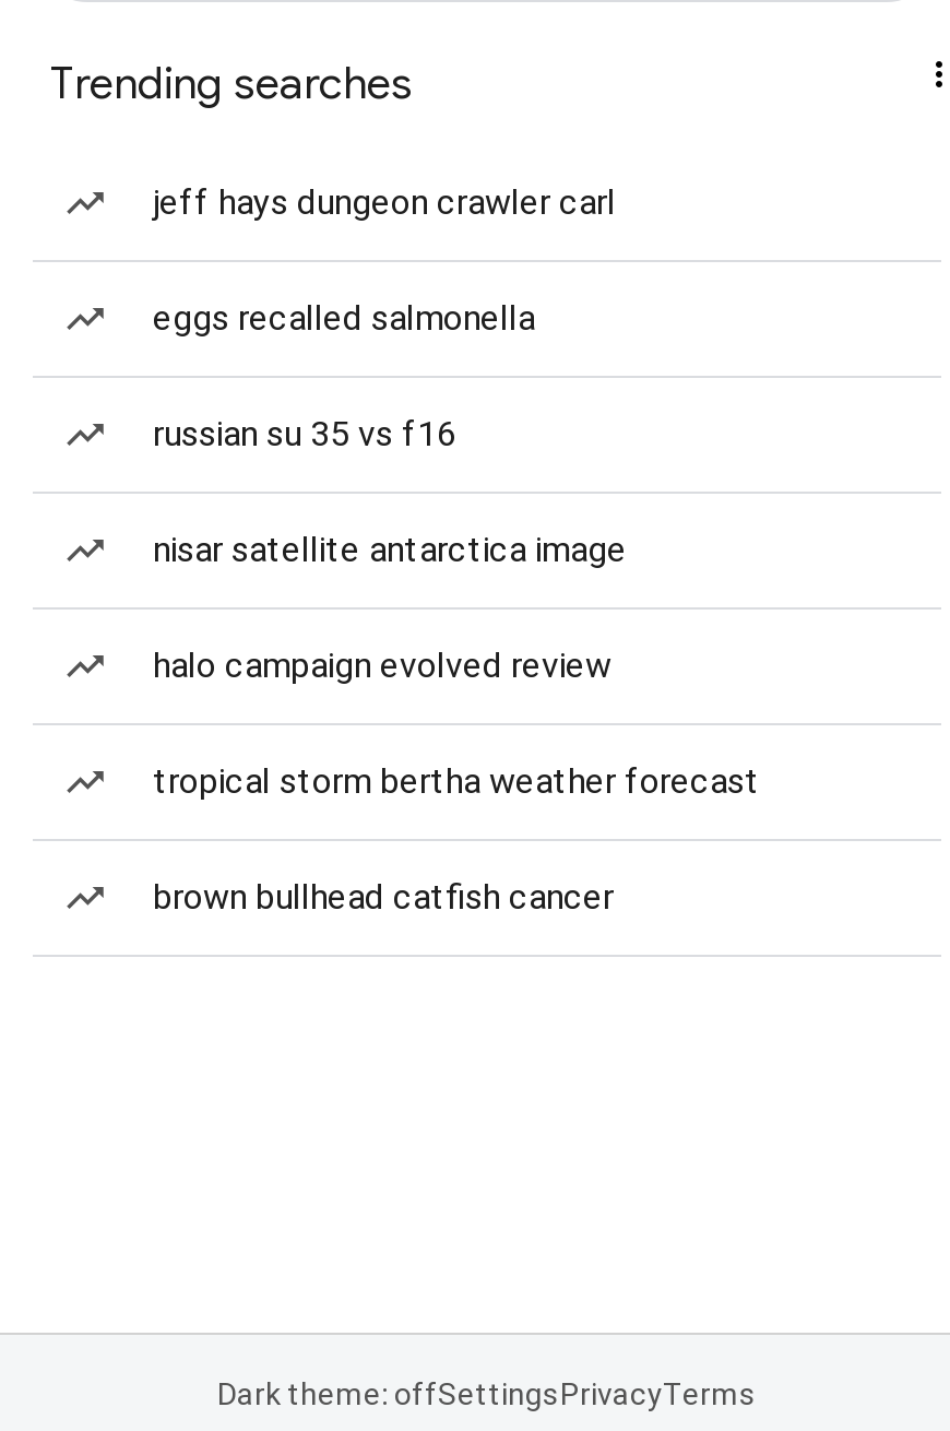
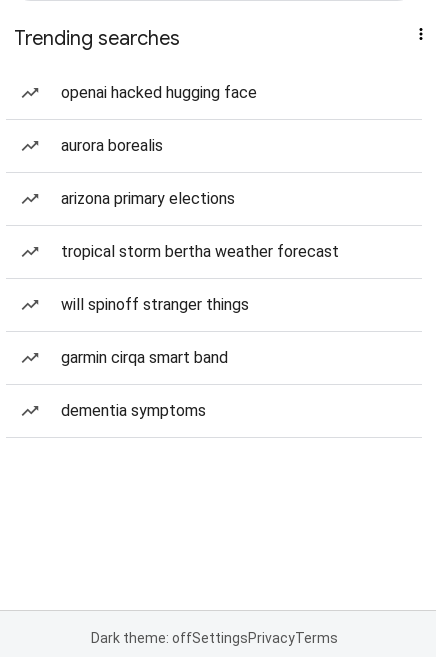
[153,181,627,686] jeff hays dungeon crawler carl | eggs recalled salmonella | russian su 35 vs f16 | nisar satellite antarctica image | halo campaign evolved review -> [61,83,257,208] openai hacked hugging face | aurora borealis | arizona primary elections
moved [153,760,760,802] -> [61,242,339,261]: tropical storm bertha weather forecast
[153,876,614,918] brown bullhead catfish cancer -> [61,295,249,420] will spinoff stranger things | garmin cirqa smart band | dementia symptoms

